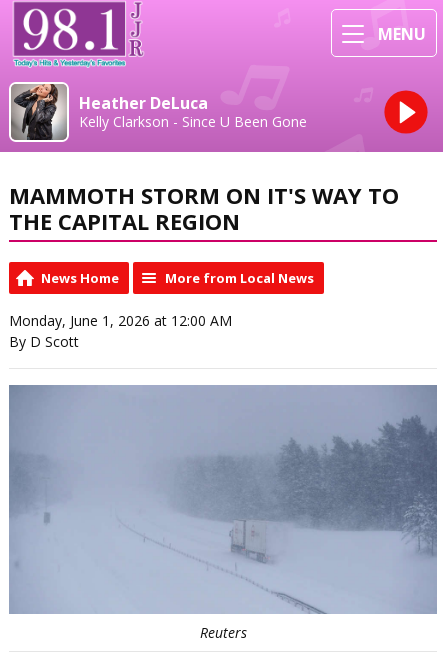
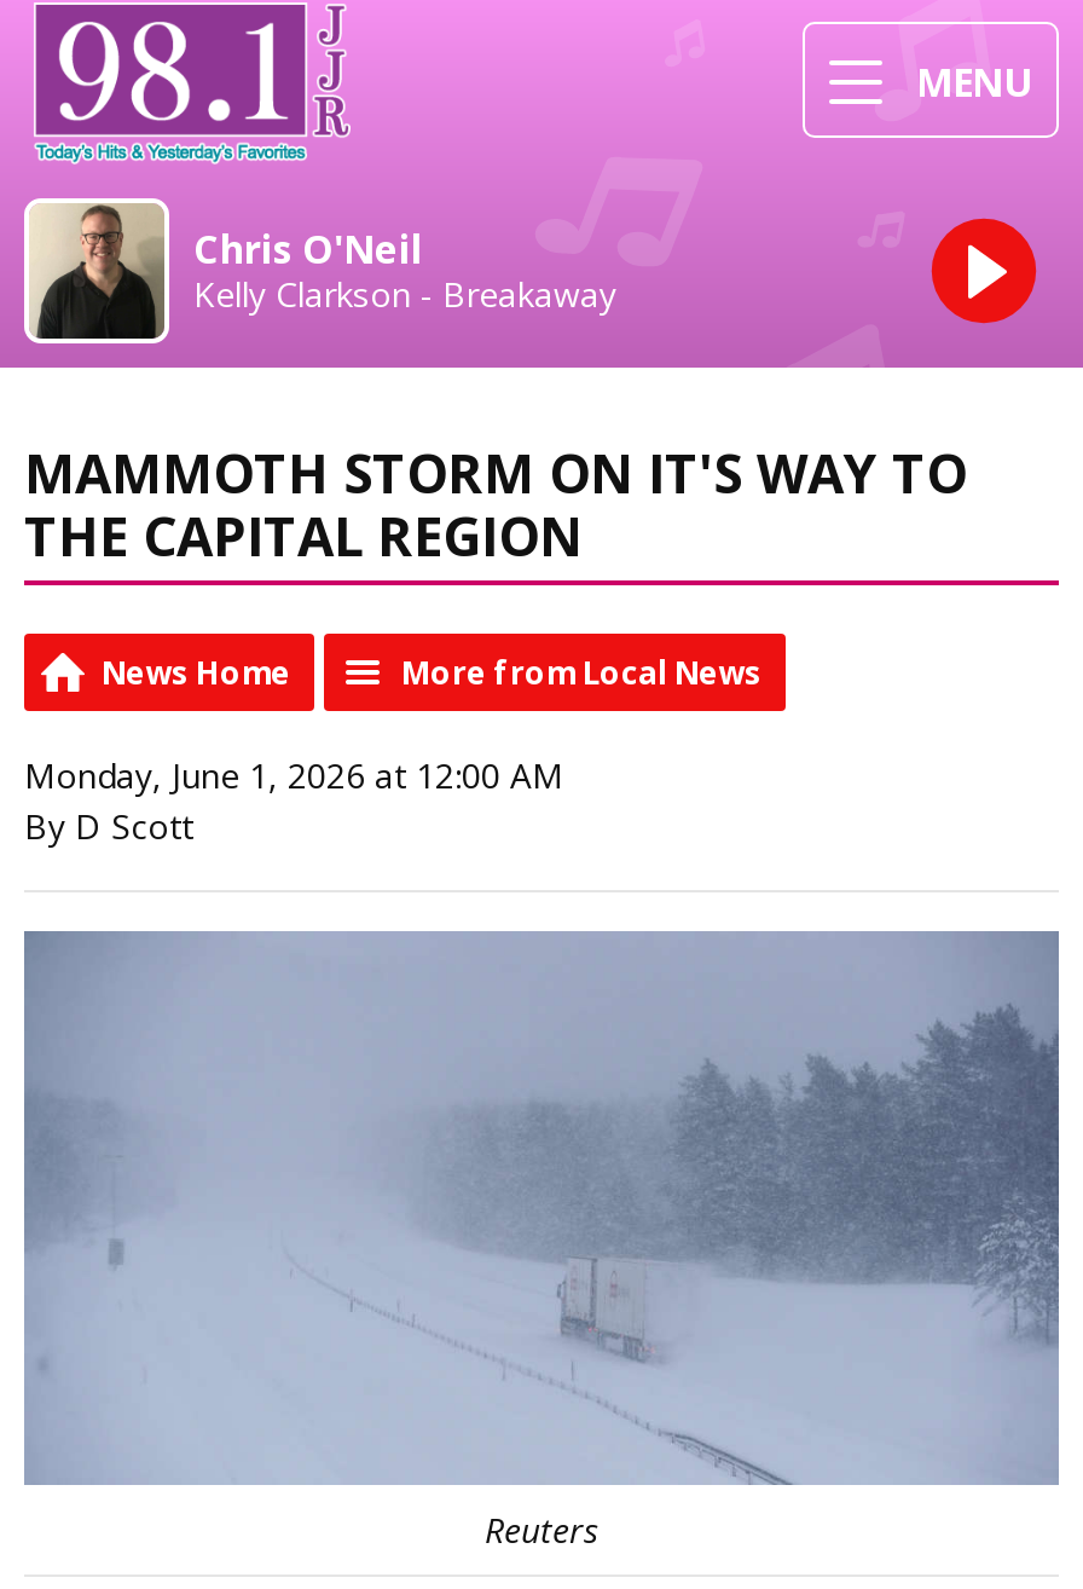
[11,84,307,140] [image] | Heather DeLuca | Kelly Clarkson - Since U Been Gone -> [27,203,616,339] [image] | Chris O'Neil | Kelly Clarkson - Breakaway

